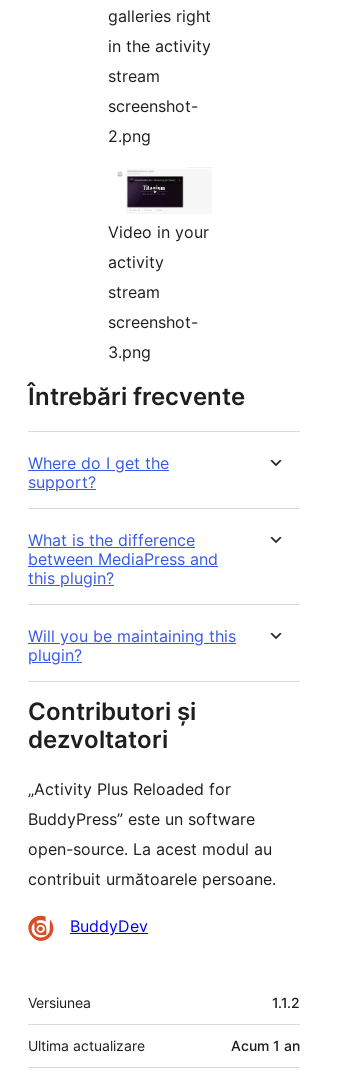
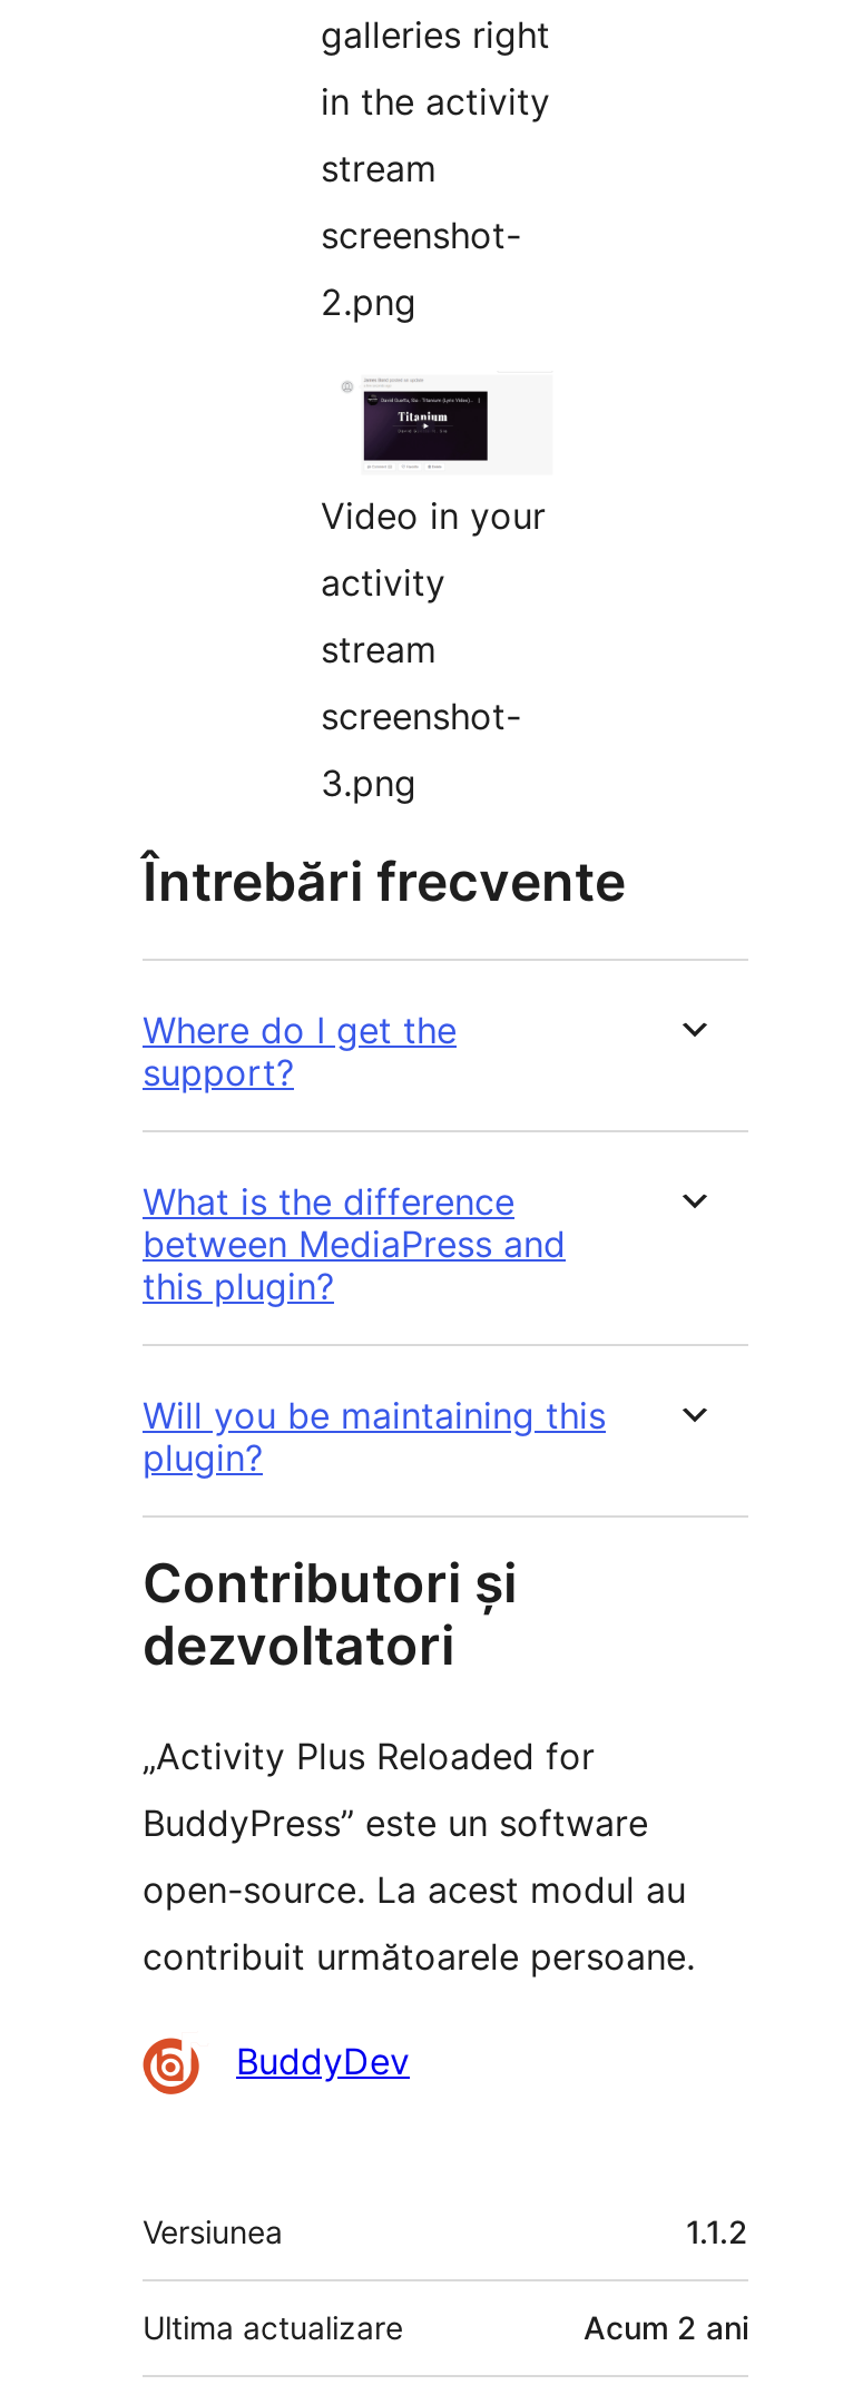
[231,1037,300,1054] Acum 1 an -> [584,2309,748,2346] Acum 2 ani

